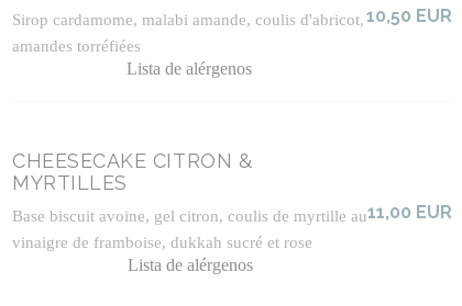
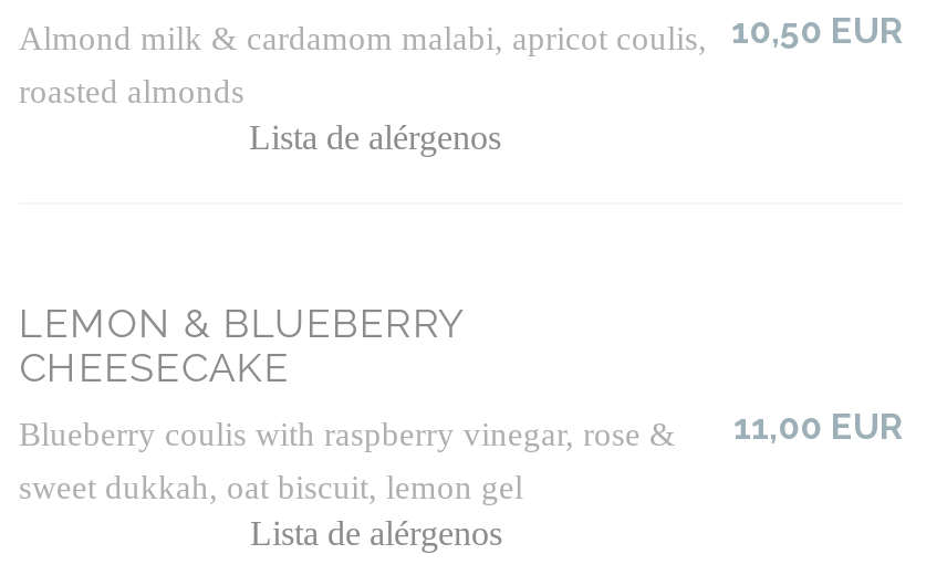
[12,10,364,55] Sirop cardamome, malabi amande, coulis d'abricot, | amandes torréfiées -> [19,19,707,109] Almond milk & cardamom malabi, apricot coulis, | roasted almonds
[12,149,252,194] CHEESECAKE CITRON & | MYRTILLES -> [19,300,462,390] LEMON & BLUEBERRY | CHEESECAKE
[12,206,367,251] Base biscuit avoine, gel citron, coulis de myrtille au | vinaigre de framboise, dukkah sucré et rose -> [19,415,676,505] Blueberry coulis with raspberry vinegar, rose & | sweet dukkah, oat biscuit, lemon gel

